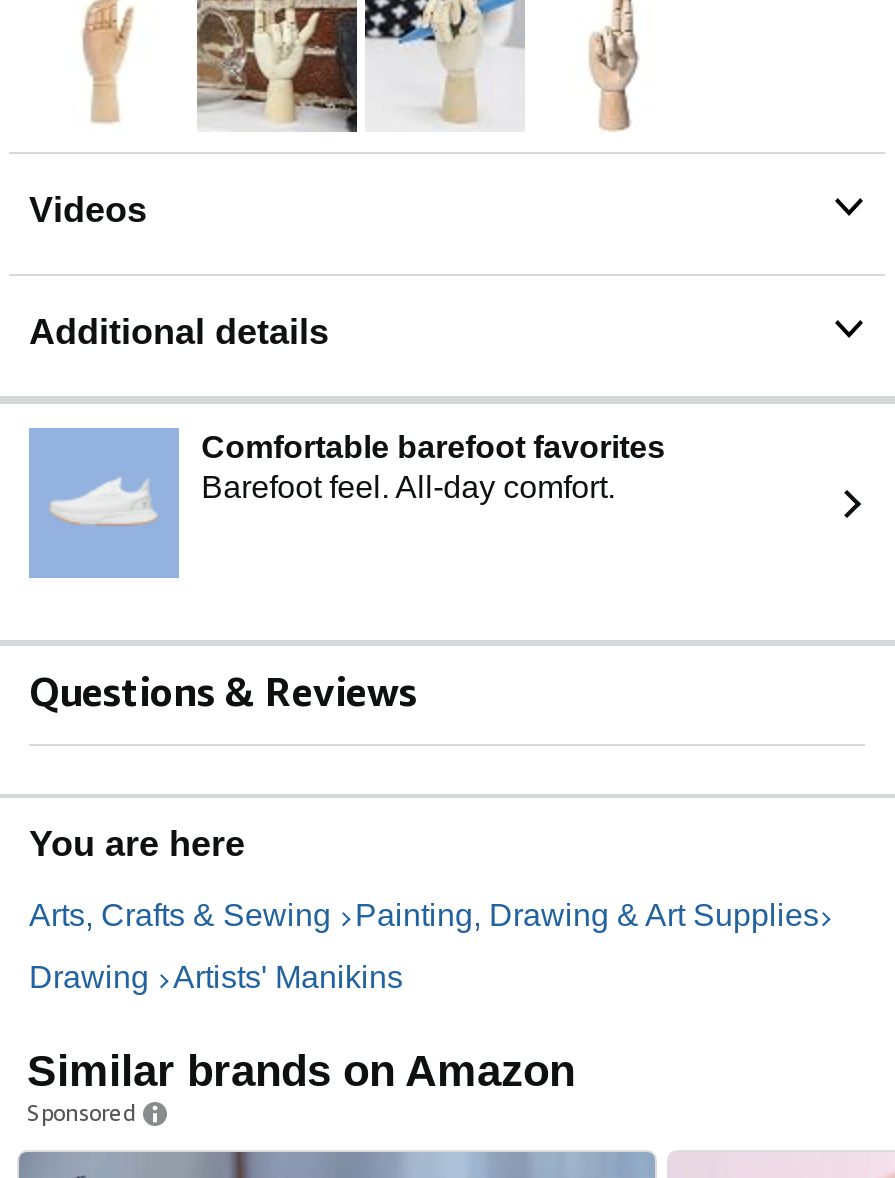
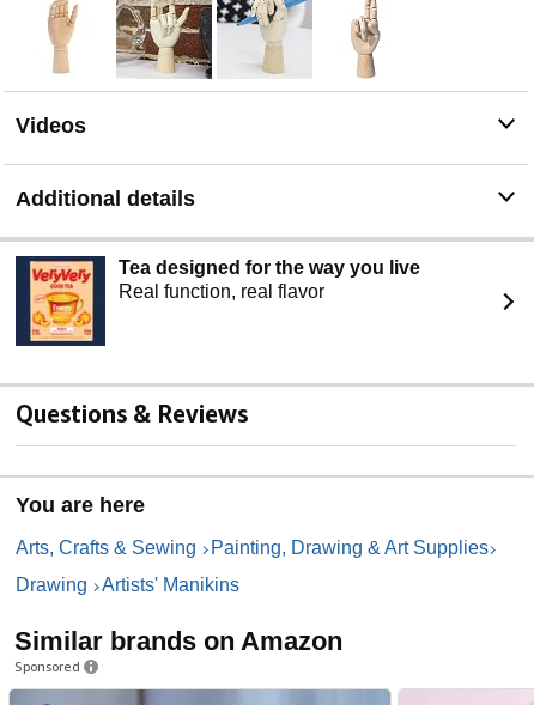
[29,428,665,578] [image] | Comfortable barefoot favorites | Barefoot feel. All-day comfort. -> [14,255,420,347] [image] | Tea designed for the way you live | Real function, real flavor

